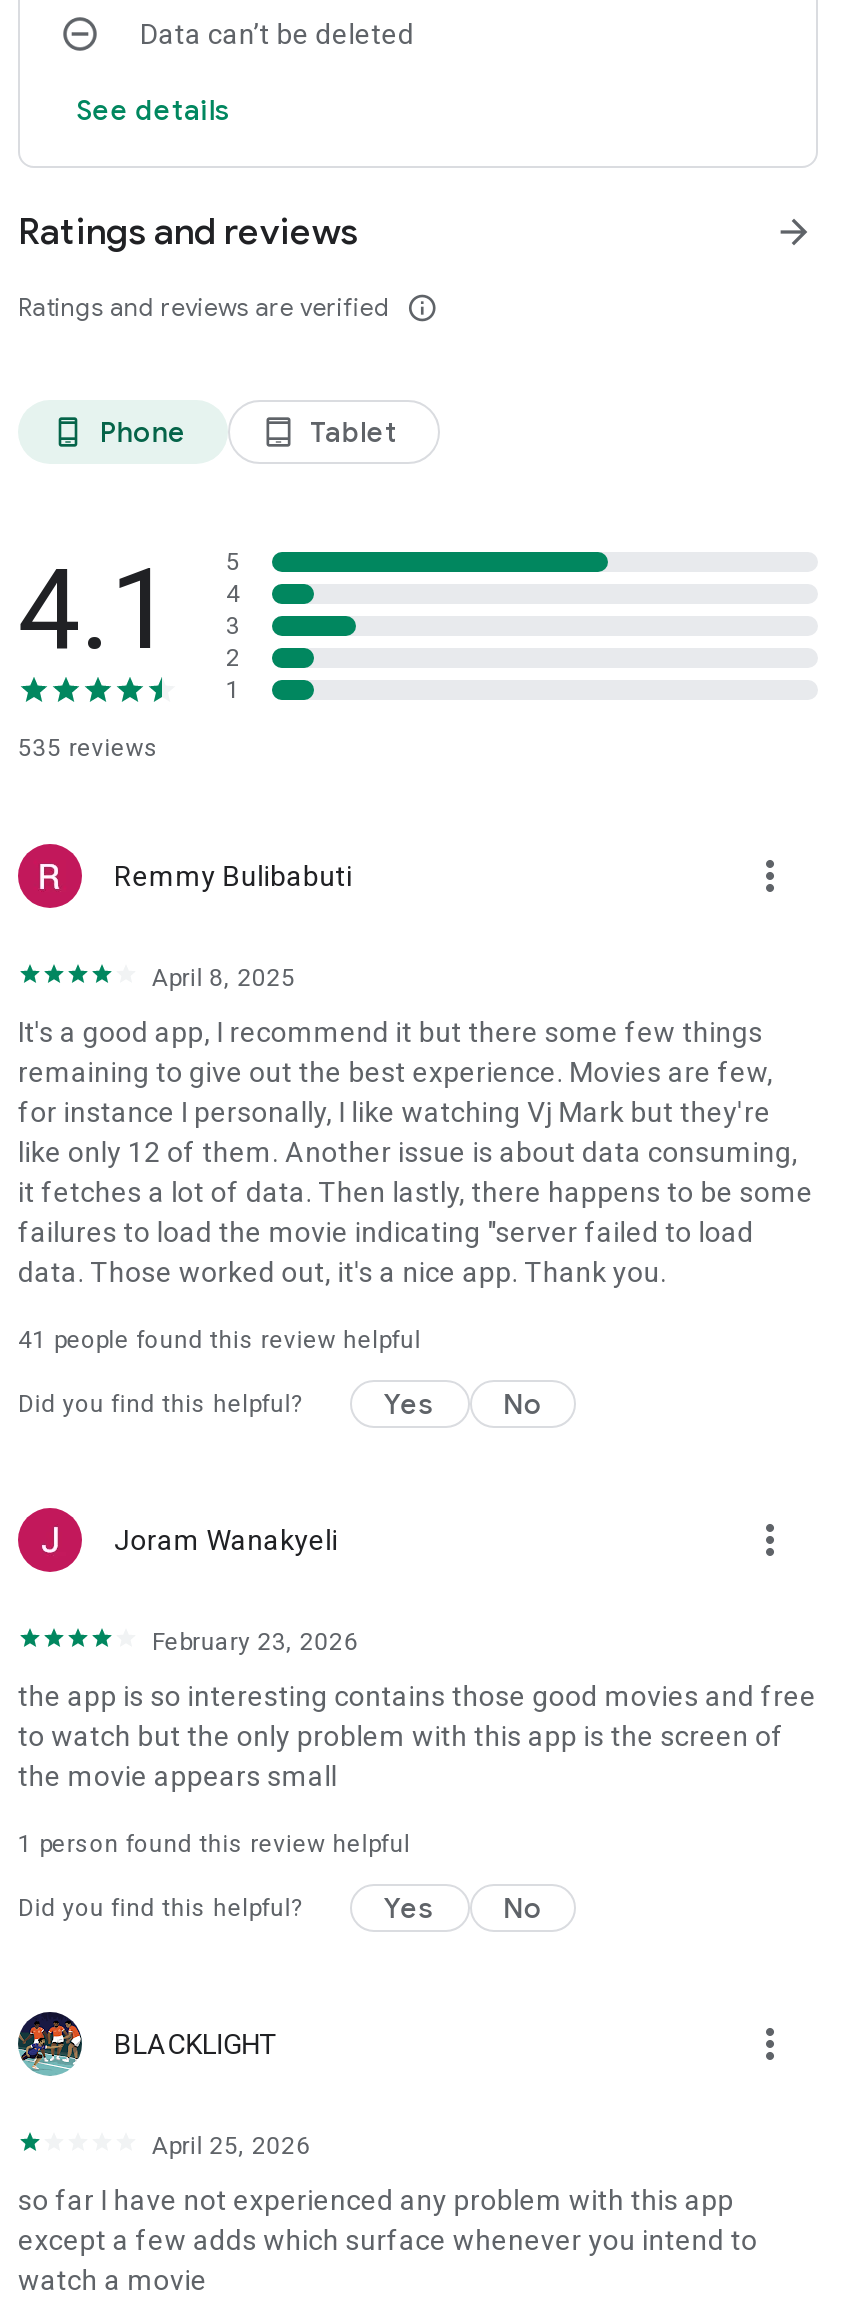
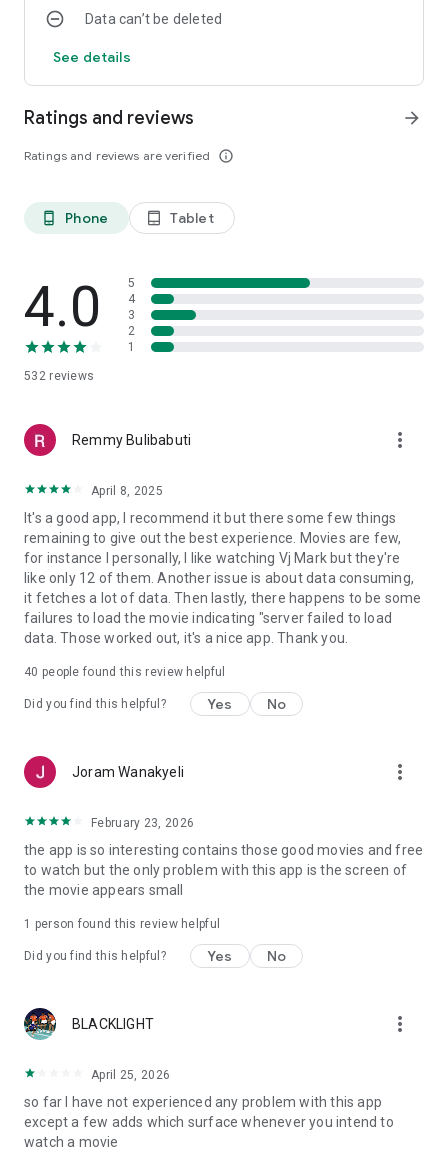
[18,544,241,676] 4.1 5 4 3 2 -> [24,274,135,340] 4.0 5 4 3 2
[18,734,159,762] 535 reviews -> [24,369,94,383] 532 reviews
[18,1326,421,1354] 41 people found this review helpful -> [24,665,225,679] 40 people found this review helpful

